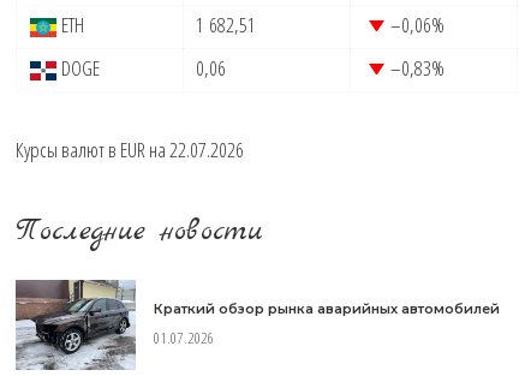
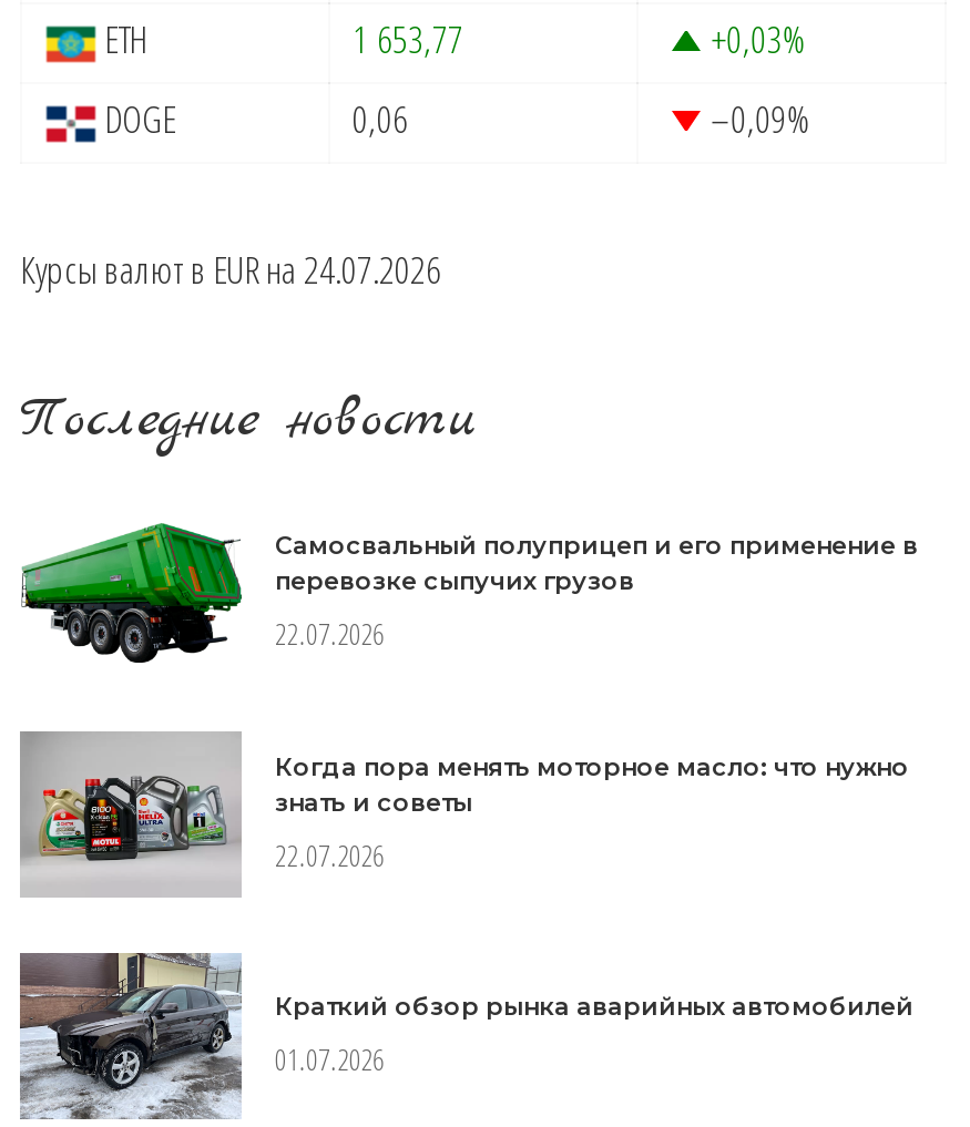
[196,11,256,39] 1 682,51 -> [353,14,463,65] 1 653,77
[390,11,444,39] –0,06% -> [711,14,807,65] +0,03%
[390,55,444,82] –0,83% -> [711,94,811,145] –0,09%
[16,136,244,164] Курсы валют в EUR на 22.07.2026 -> [20,245,441,296] Курсы валют в EUR на 24.07.2026
none -> [18,756,242,898] [image]
none -> [22,521,918,875] [image] | Самосвальный полуприцеп и его применение в | перевозке сыпучих грузов | 22.07.2026 | Когда пора менять моторное масло: что нужно | знать и советы | 22.07.2026

